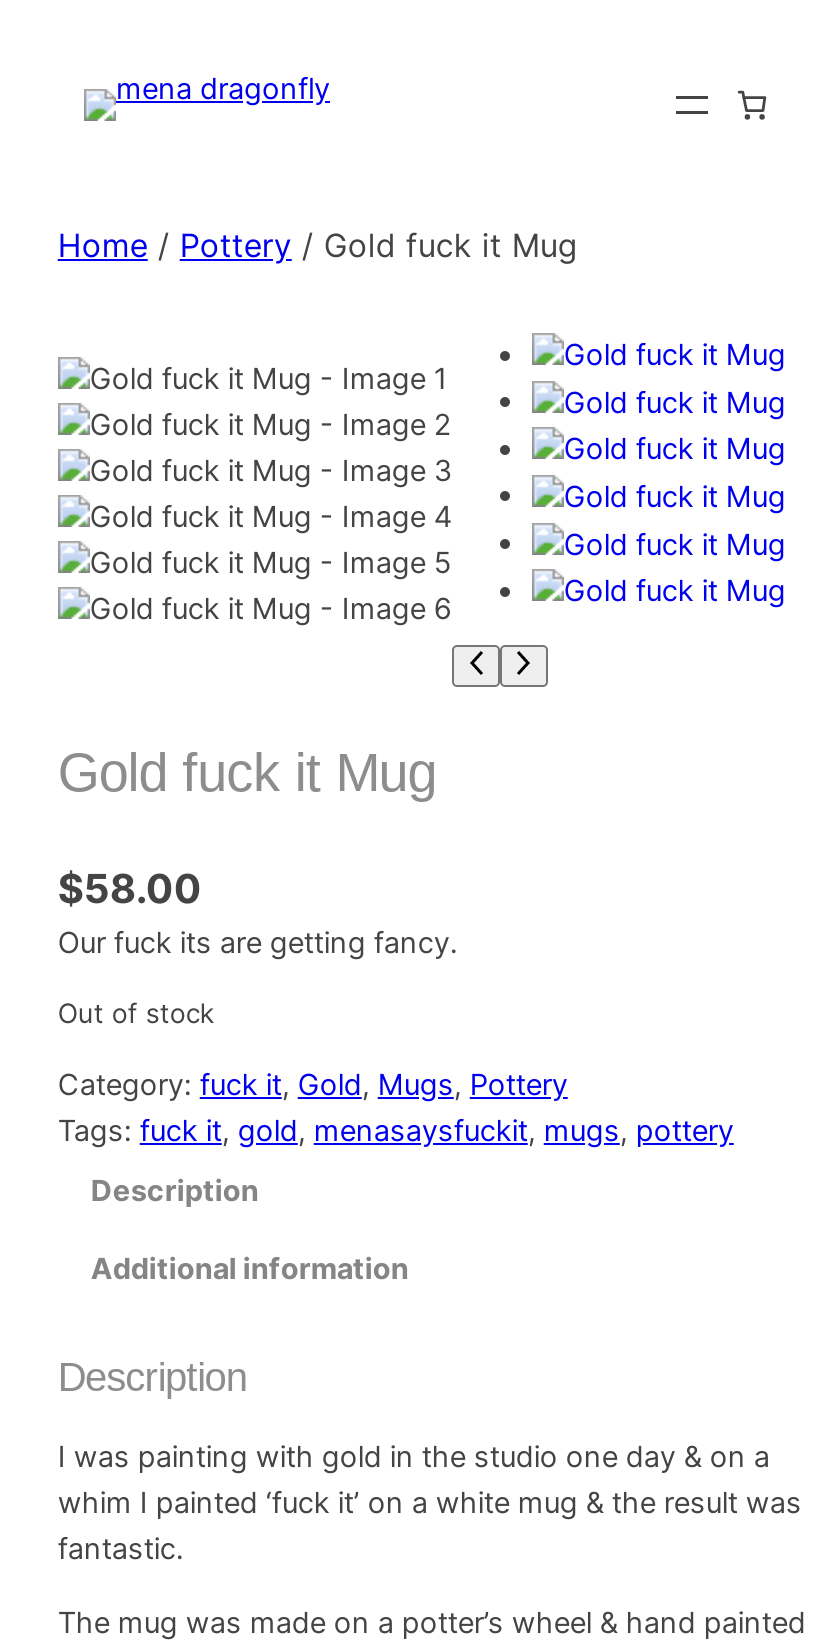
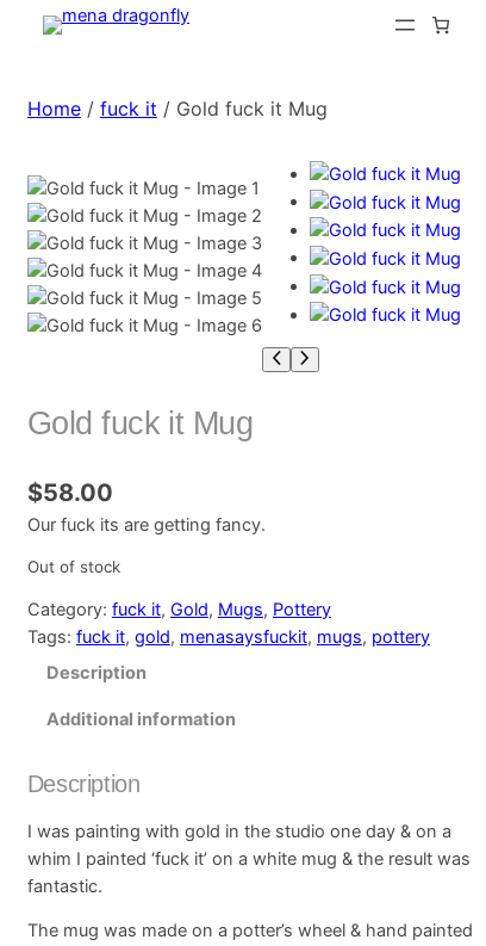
[58,226,578,266] Home / Pottery / Gold fuck it Mug -> [27,97,327,121] Home / fuck it / Gold fuck it Mug

